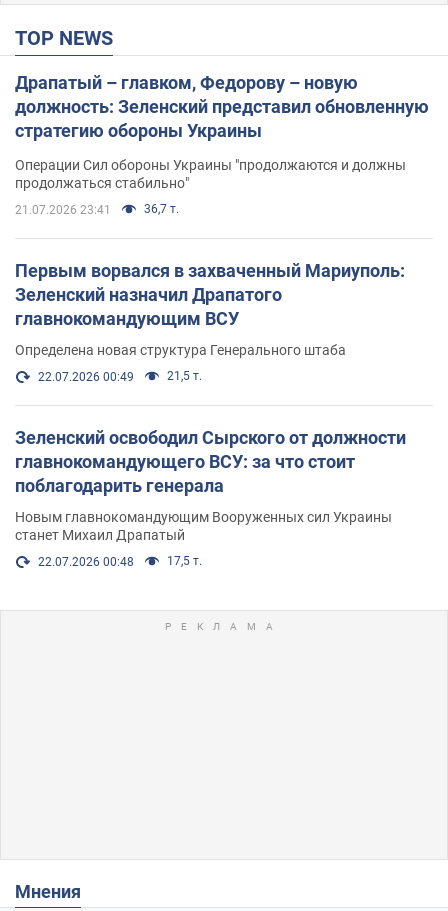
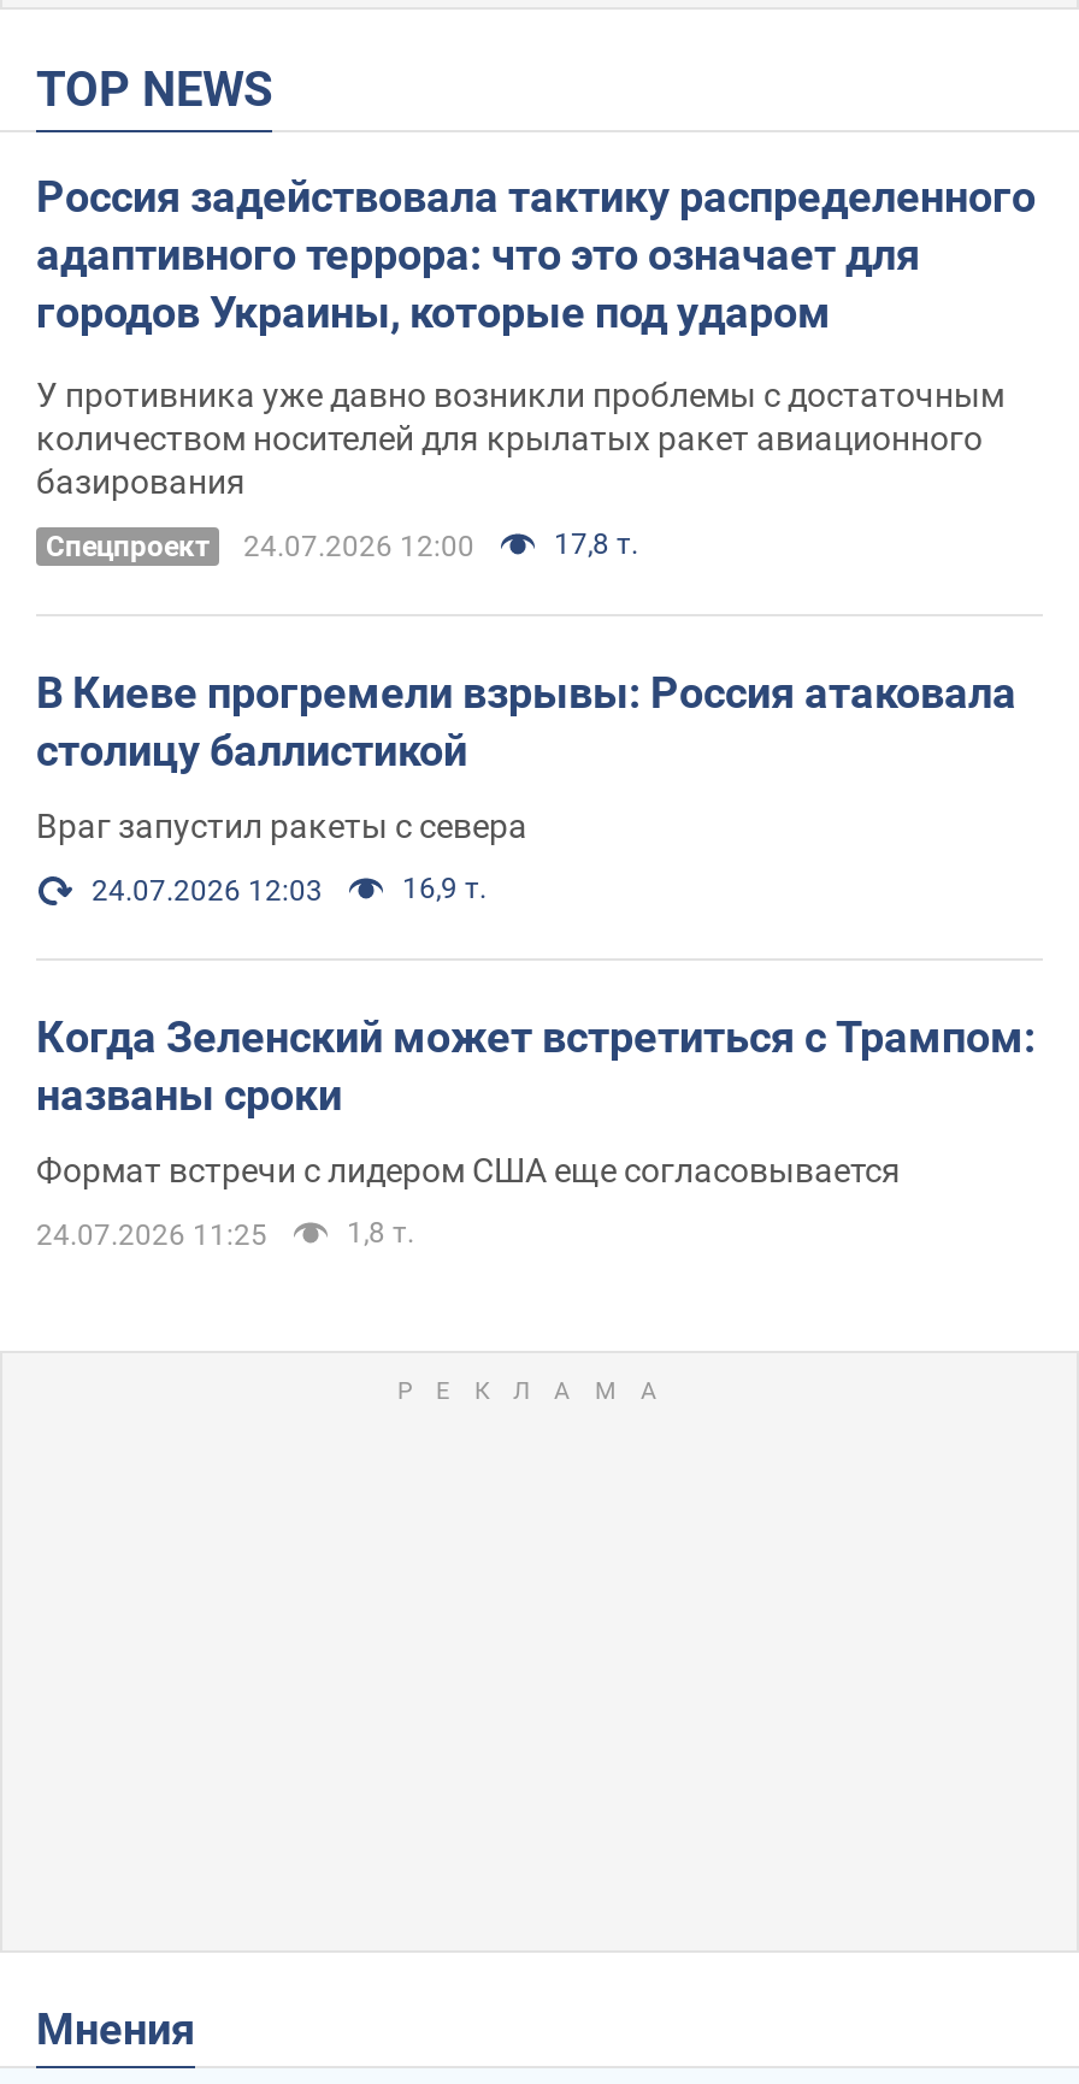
[15,72,429,141] Драпатый – главком, Федорову – новую | должность: Зеленский представил обновленную | стратегию обороны Украины -> [36,172,1036,338] Россия задействовала тактику распределенного | адаптивного террора: что это означает для | городов Украины, которые под ударом
[15,157,406,191] Операции Сил обороны Украины "продолжаются и должны | продолжаться стабильно" -> [36,377,1004,502] У противника уже давно возникли проблемы с достаточным | количеством носителей для крылатых ракет авиационного | базирования
[15,202,179,217] 21.07.2026 23:41 | 36,7 т. -> [46,528,638,564] Спецпроект | 24.07.2026 12:00 | 17,8 т.
[15,260,405,329] Первым ворвался в захваченный Мариуполь: | Зеленский назначил Драпатого | главнокомандующим ВСУ -> [36,668,1016,776] В Киеве прогремели взрывы: Россия атаковала | столицу баллистикой
[15,342,346,358] Определена новая структура Генерального штаба -> [36,808,527,846] Враг запустил ракеты с севера
[38,369,202,384] 22.07.2026 00:49 | 21,5 т. -> [92,873,487,909] 24.07.2026 12:03 | 16,9 т.
[15,427,406,496] Зеленский освободил Сырского от должности | главнокомандующего ВСУ: за что стоит | поблагодарить генерала -> [36,1012,1036,1121] Когда Зеленский может встретиться с Трампом: | названы сроки
[15,509,392,543] Новым главнокомандующим Вооруженных сил Украины | станет Михаил Драпатый -> [36,1152,901,1190] Формат встречи с лидером США еще согласовывается
[38,554,202,569] 22.07.2026 00:48 | 17,5 т. -> [36,1217,414,1253] 24.07.2026 11:25 | 1,8 т.

